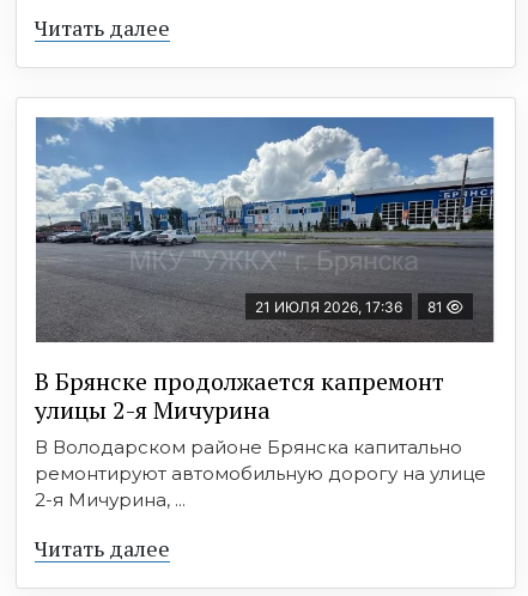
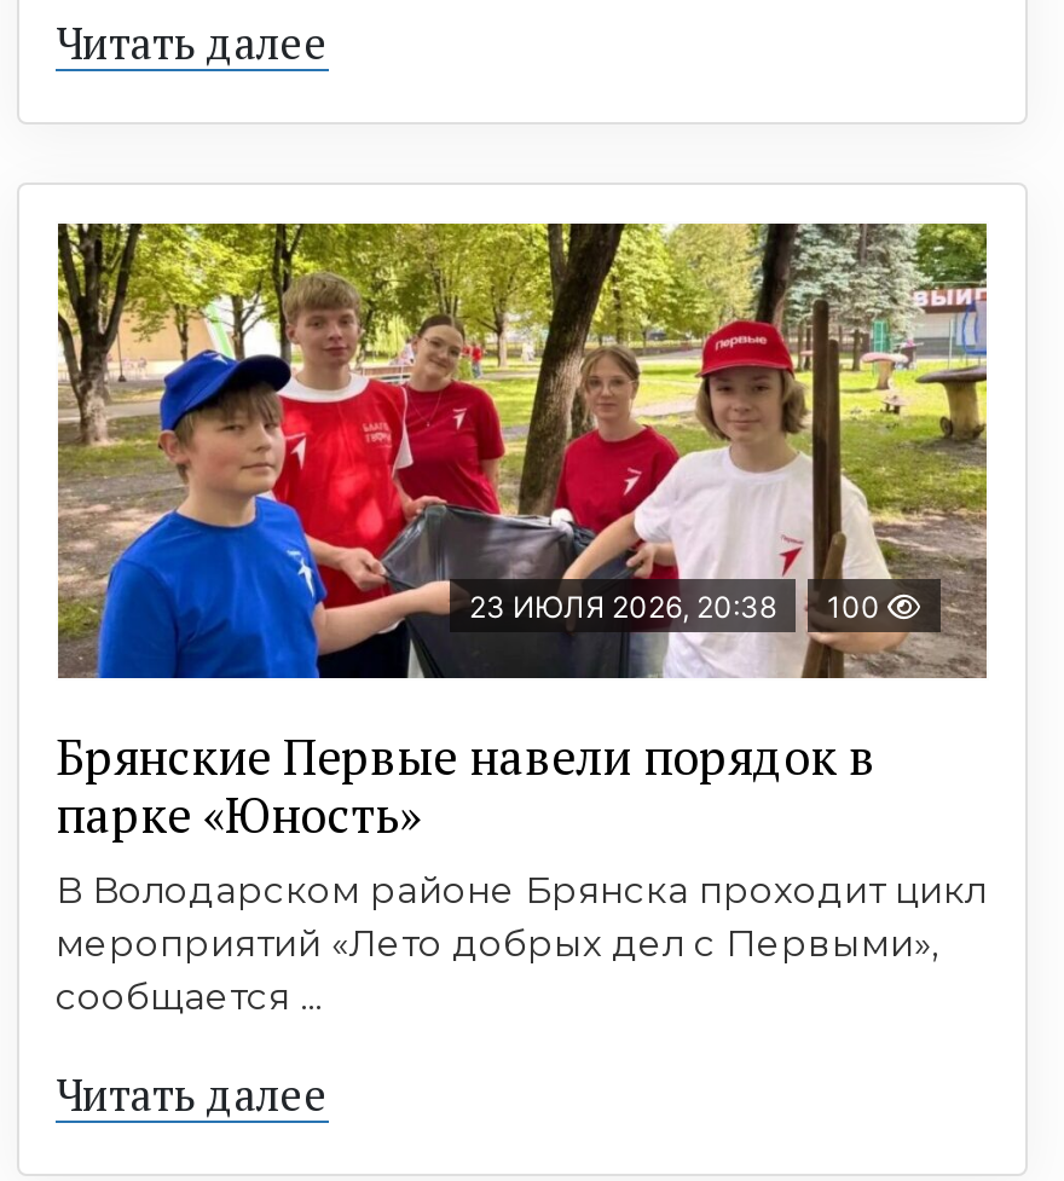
[35,116,496,343] [image] | 21 ИЮЛЯ 2026, 17:36 | 81 -> [56,221,989,678] [image] | 23 ИЮЛЯ 2026, 20:38 | 100
[35,365,486,511] В Брянске продолжается капремонт | улицы 2-я Мичурина | В Володарском районе Брянска капитально | ремонтируют автомобильную дорогу на улице | 2-я Мичурина, ... -> [56,724,987,1019] Брянские Первые навели порядок в | парке «Юность» | В Володарском районе Брянска проходит цикл | мероприятий «Лето добрых дел с Первыми», | сообщается ...

